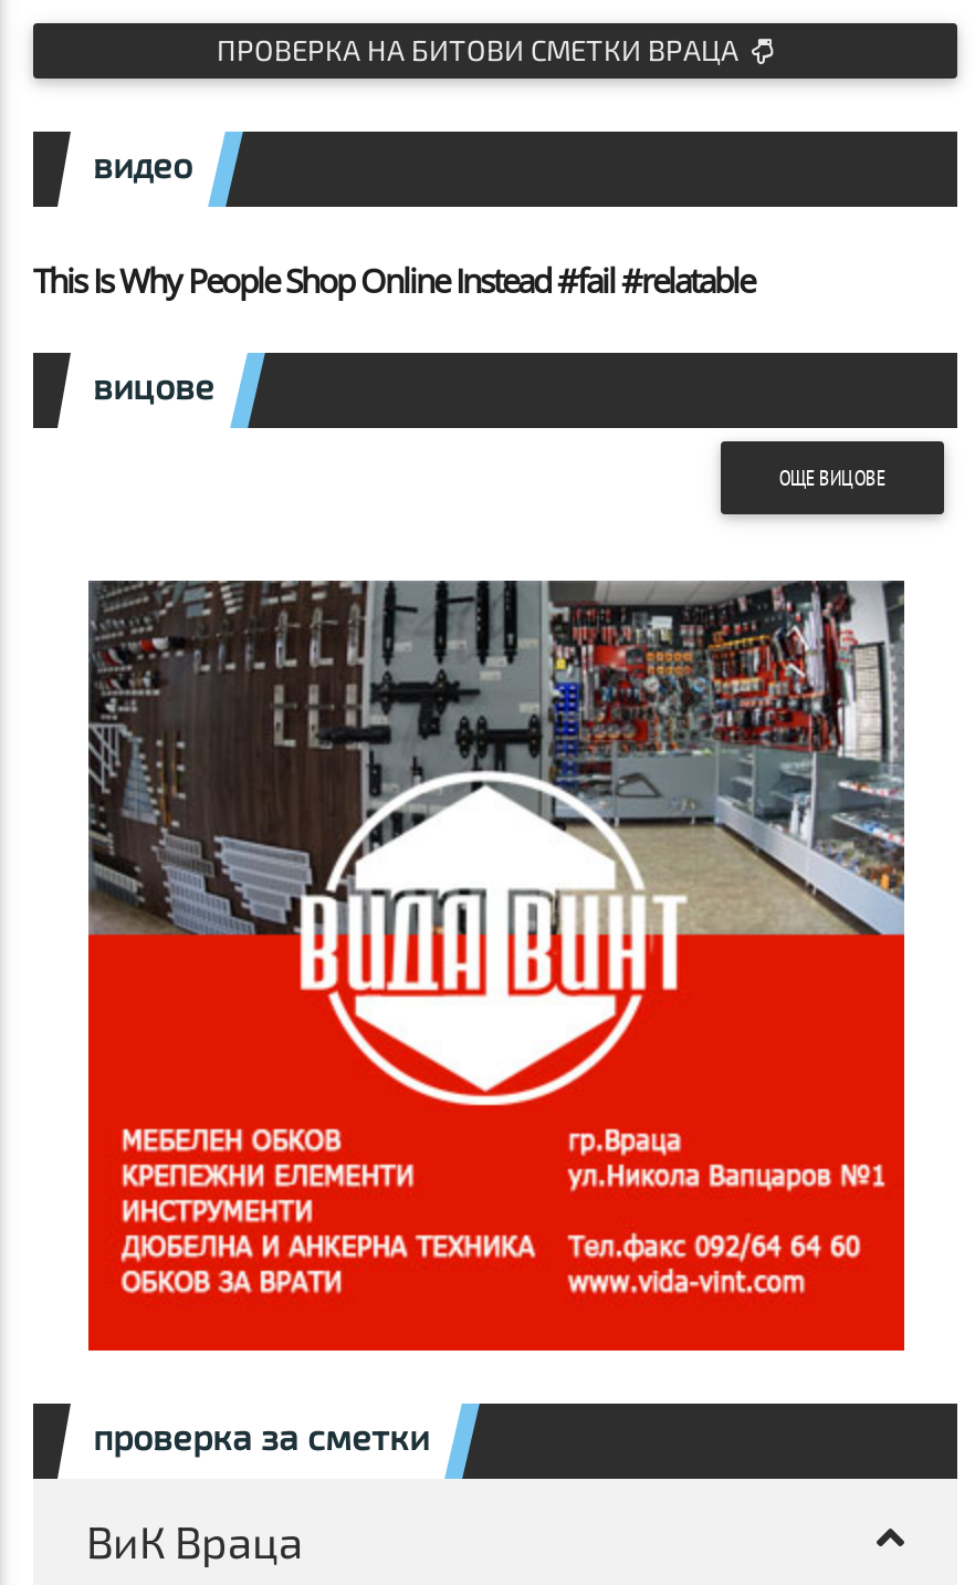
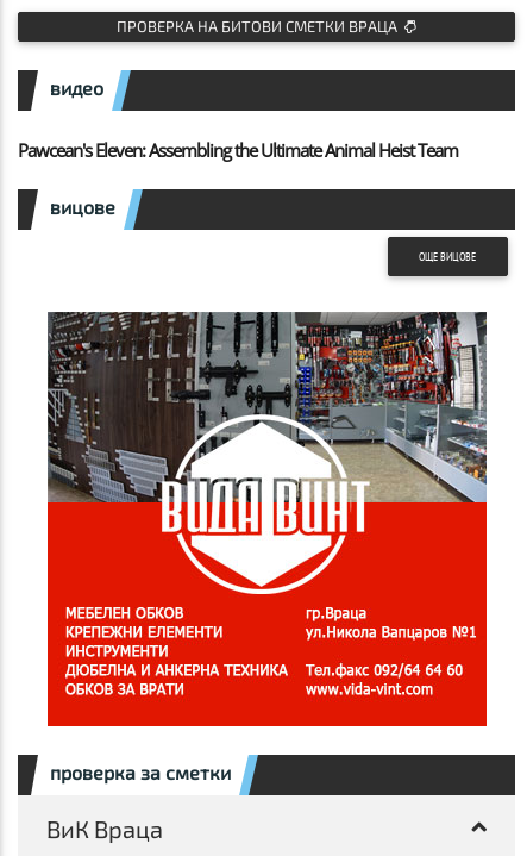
[33,258,754,302] This Is Why People Shop Online Instead #fail #relatable -> [18,138,458,162] Pawcean's Eleven: Assembling the Ultimate Animal Heist Team

